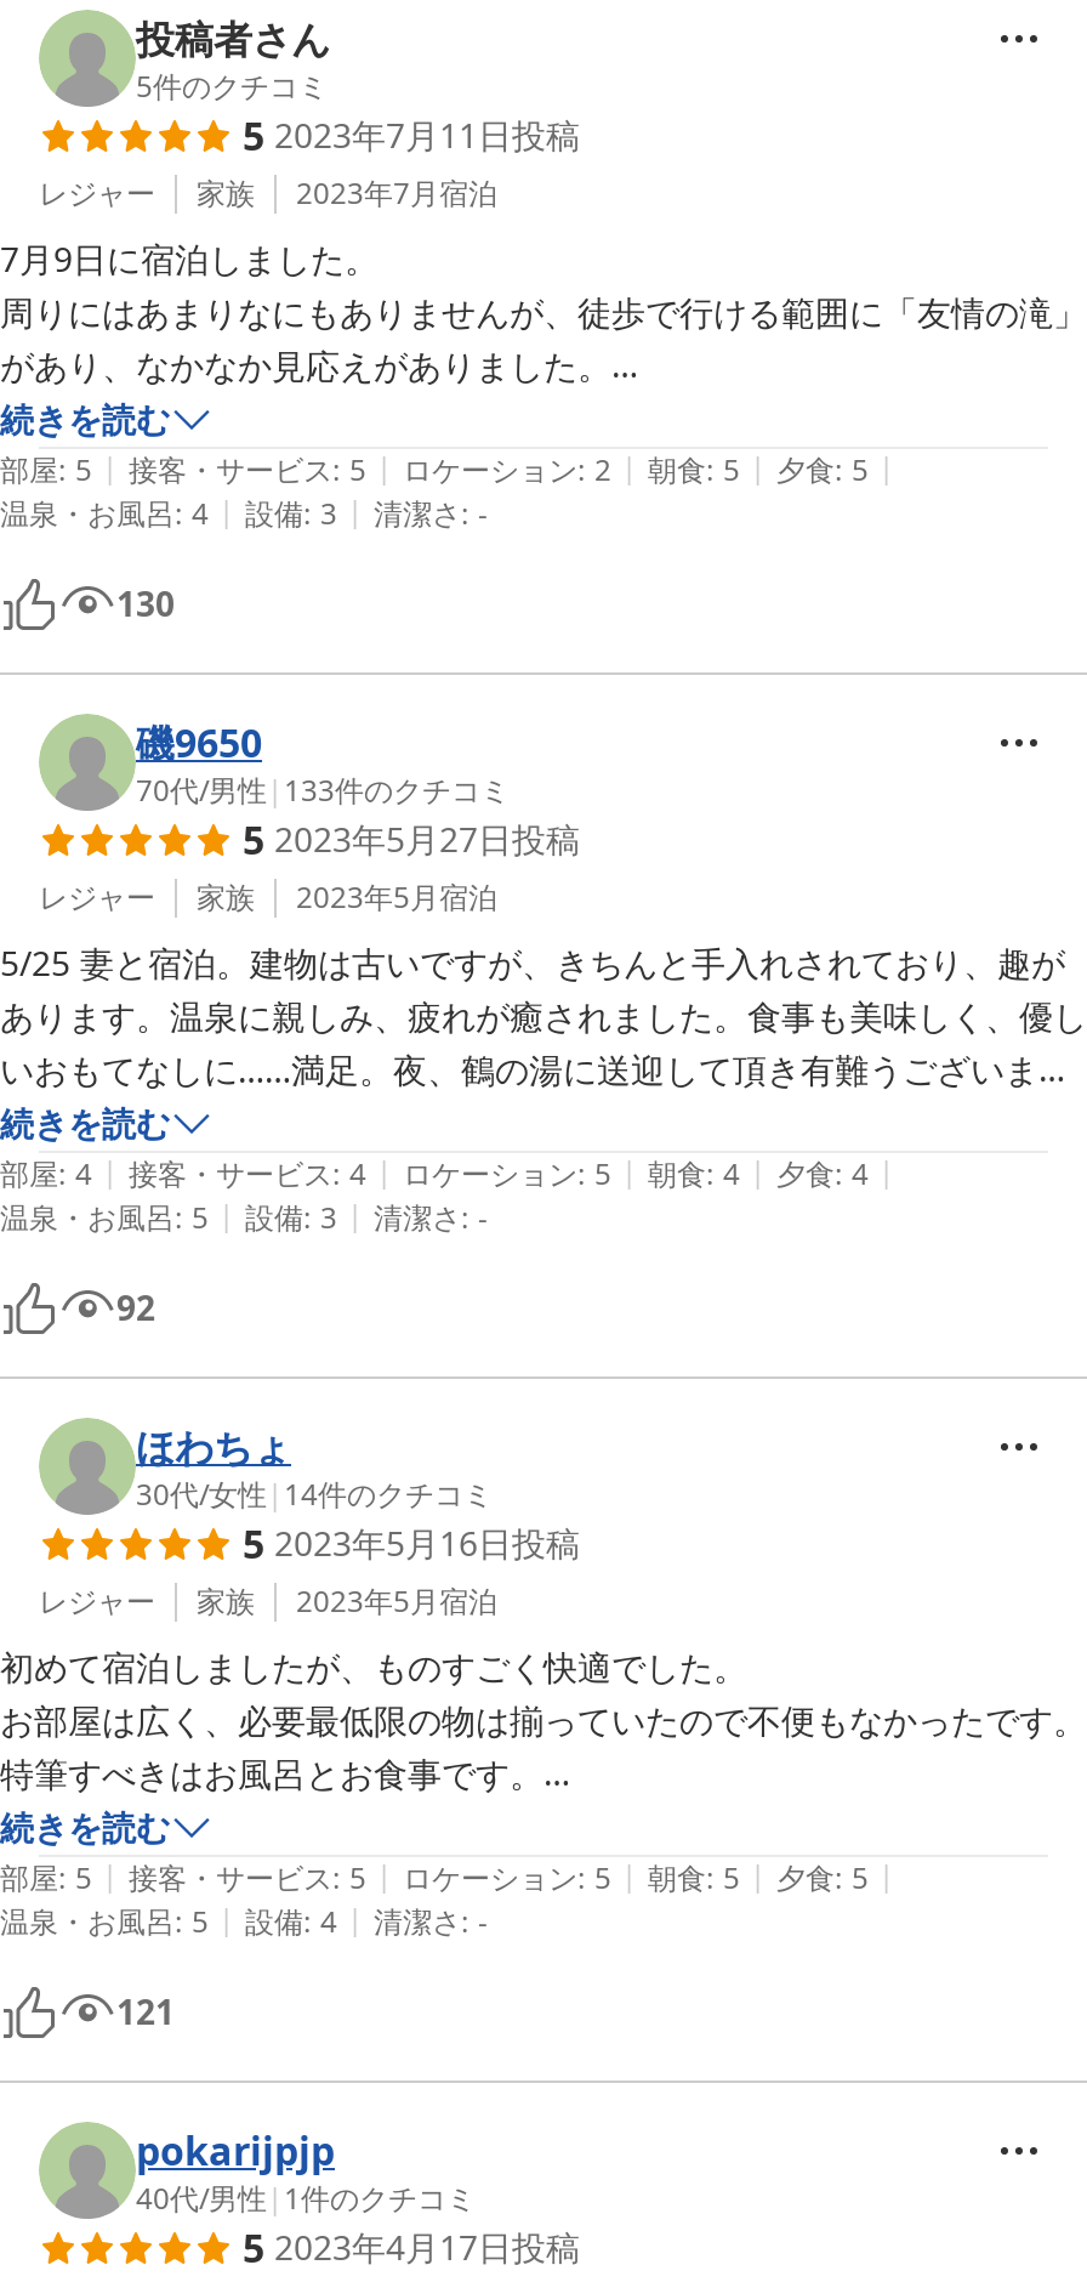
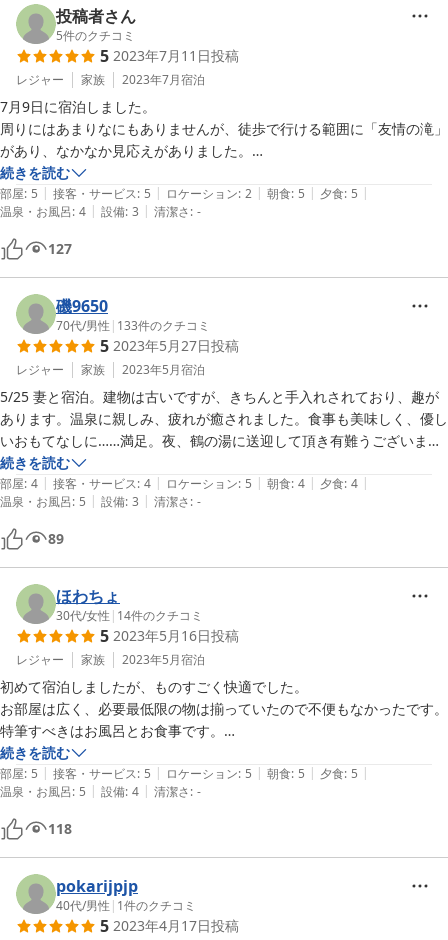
[116,580,175,626] 130 -> [48,239,72,258] 127
[116,1284,155,1330] 92 -> [48,529,64,548] 89
[116,1988,175,2034] 121 -> [48,819,72,838] 118

